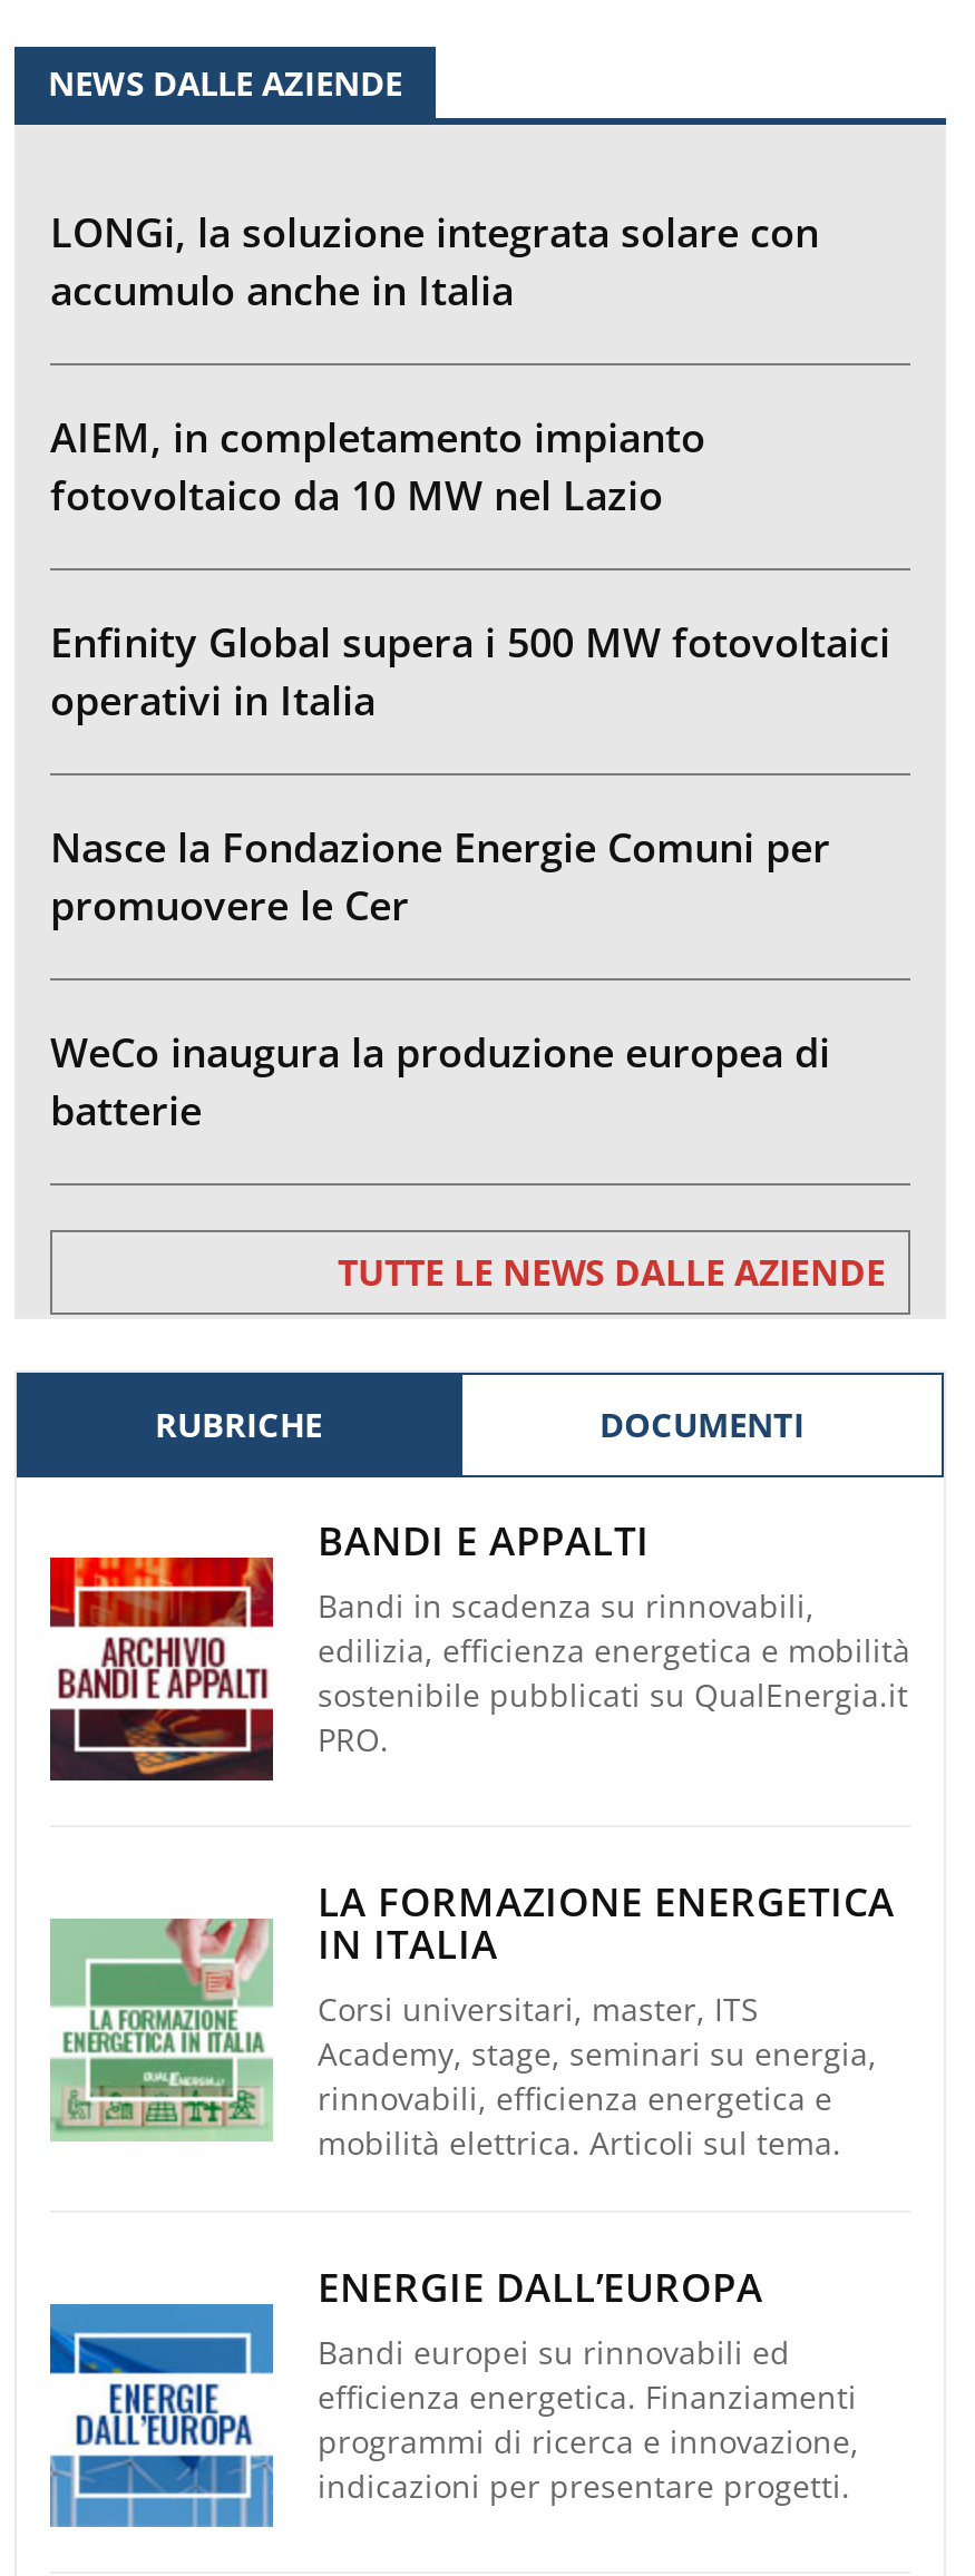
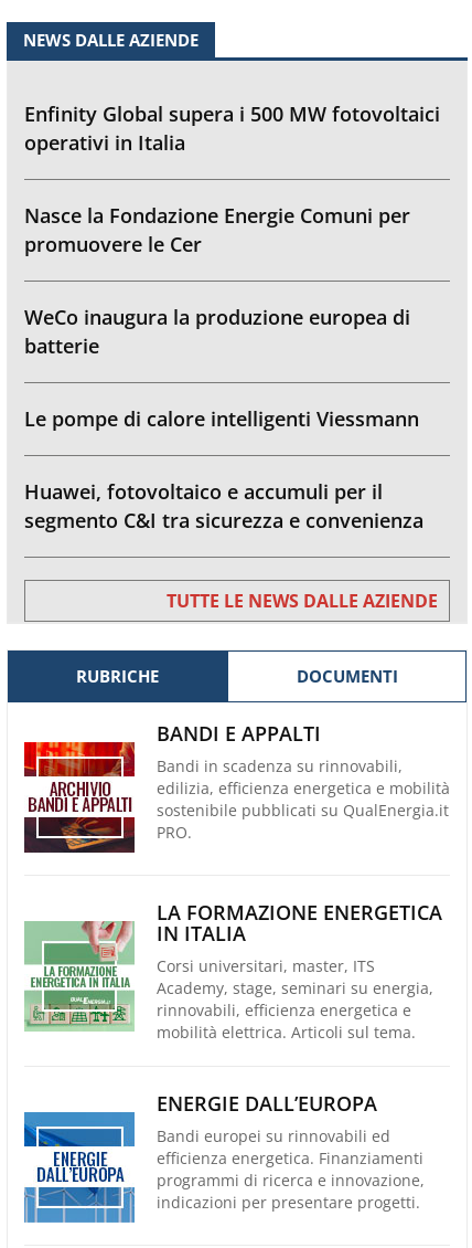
[50,204,819,521] LONGi, la soluzione integrata solare con | accumulo anche in Italia | AIEM, in completamento impianto | fotovoltaico da 10 MW nel Lazio -> none
moved [50,614,890,1136] -> [24,100,440,359]: Enfinity Global supera i 500 MW fotovoltaici | operativi in Italia | Nasce la Fondazione Energie Comuni per | promuovere le Cer | WeCo inaugura la produzione europea di | batterie
none -> [24,405,423,533] Le pompe di calore intelligenti Viessmann | Huawei, fotovoltaico e accumuli per il | segmento C&I tra sicurezza e convenienza

